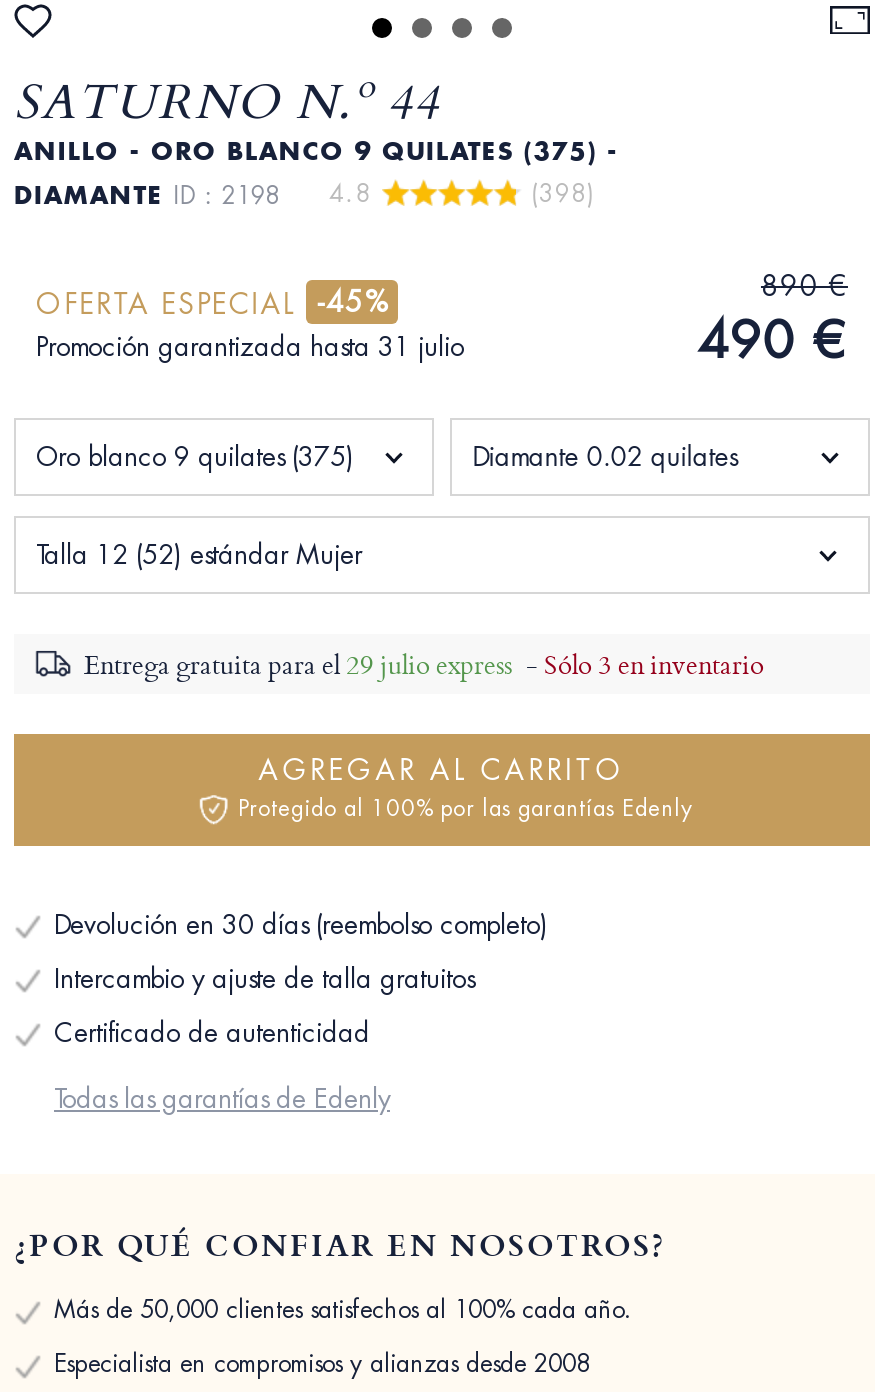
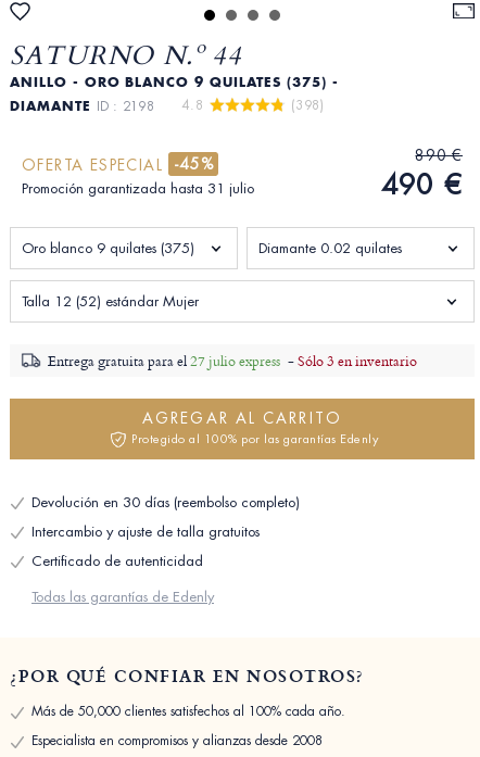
[84,644,764,684] Entrega gratuita para el 29 julio express - Sólo 3 en inventario -> [48,350,417,371] Entrega gratuita para el 27 julio express - Sólo 3 en inventario

